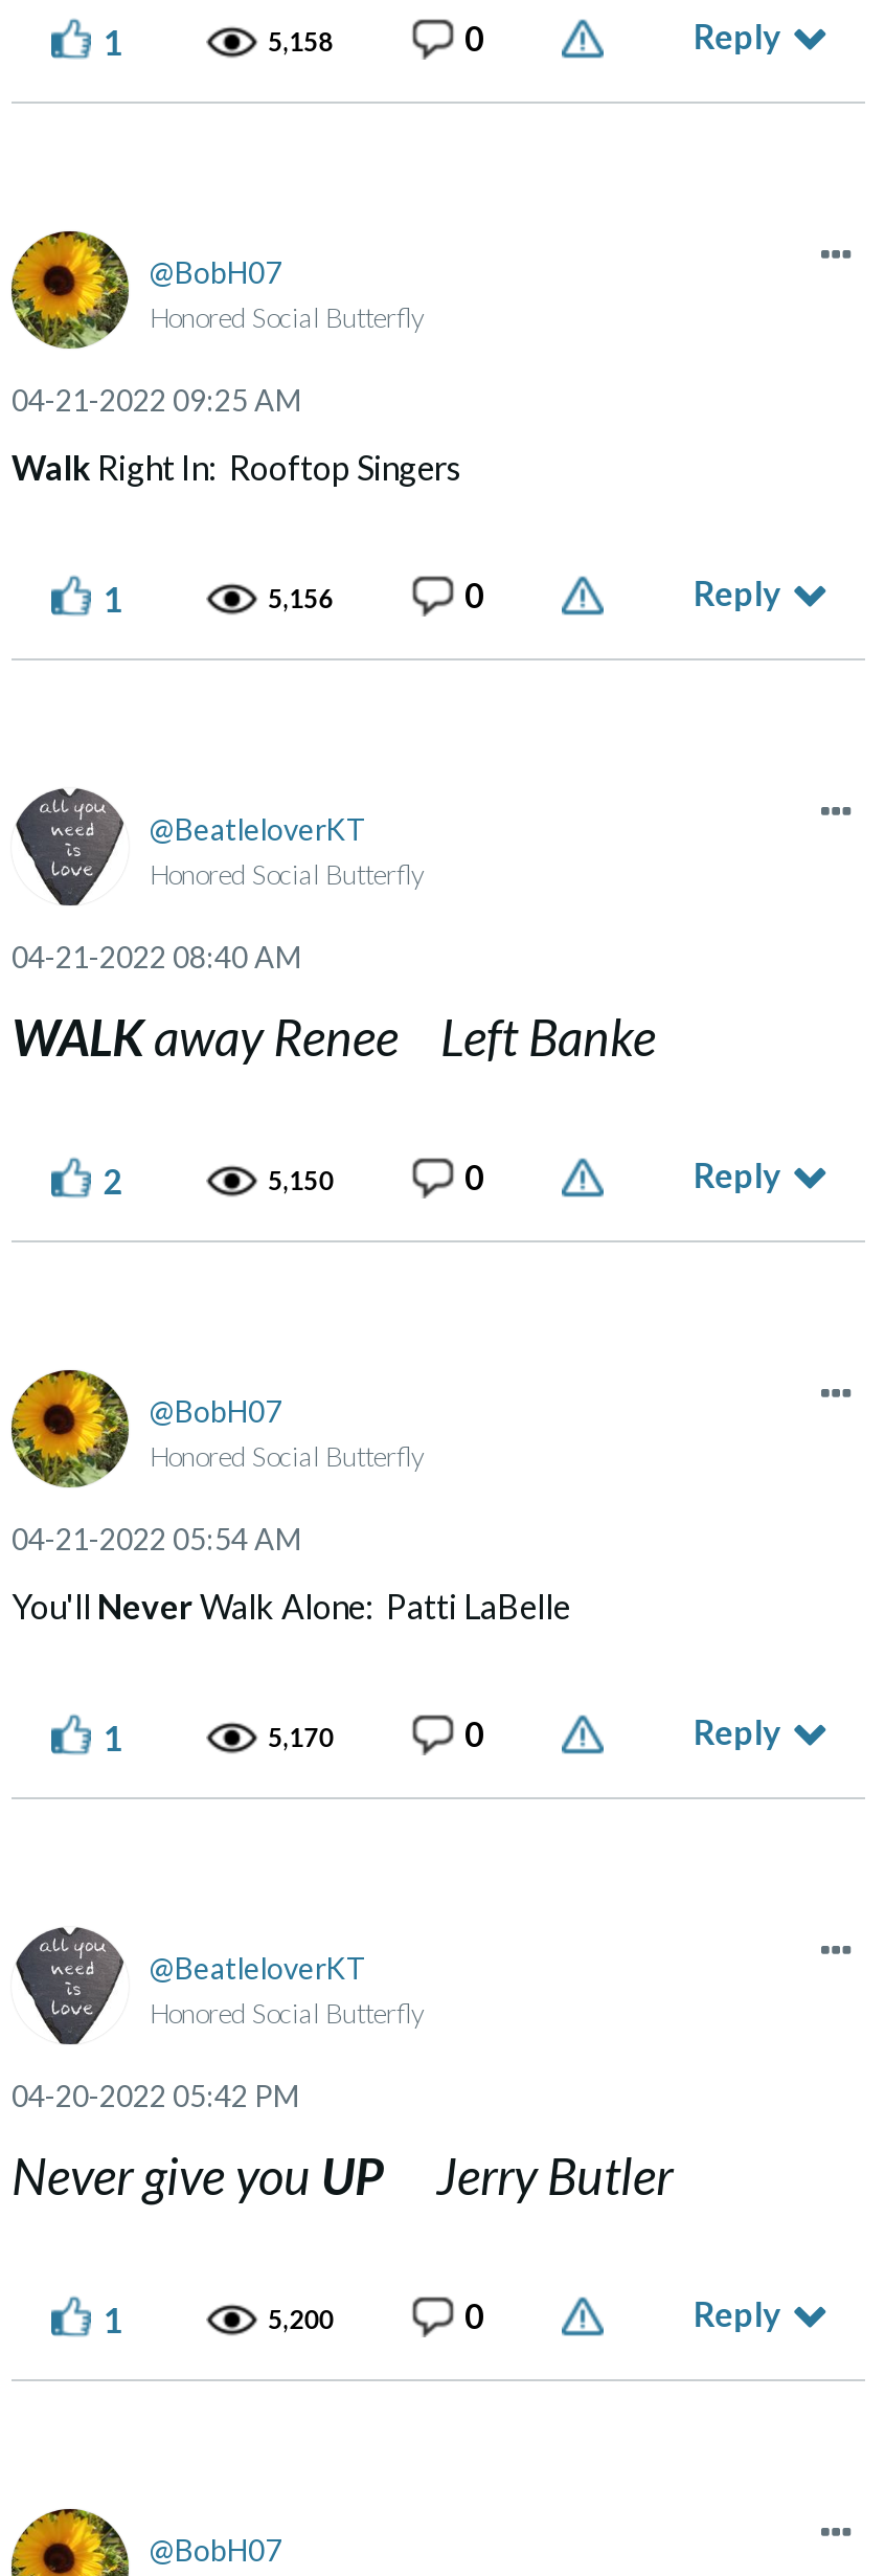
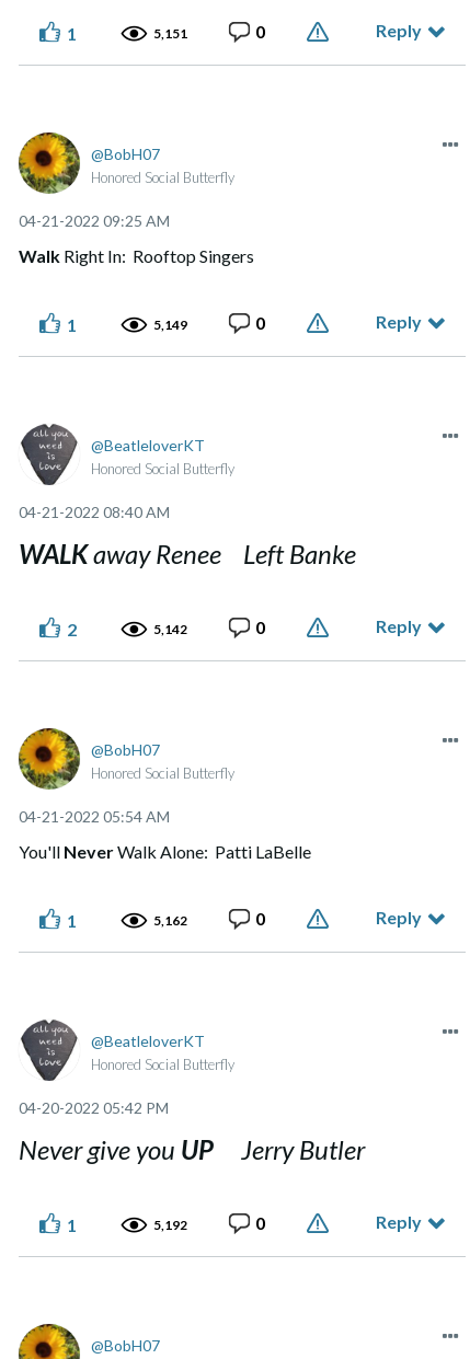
[268,26,333,57] 5,158 -> [153,25,187,41] 5,151
[268,582,333,614] 5,156 -> [153,316,187,333] 5,149
[268,1164,333,1196] 5,150 -> [153,621,187,637] 5,142
[268,1721,333,1753] 5,170 -> [153,912,187,928] 5,162
[268,2303,333,2335] 5,200 -> [153,1216,187,1233] 5,192

